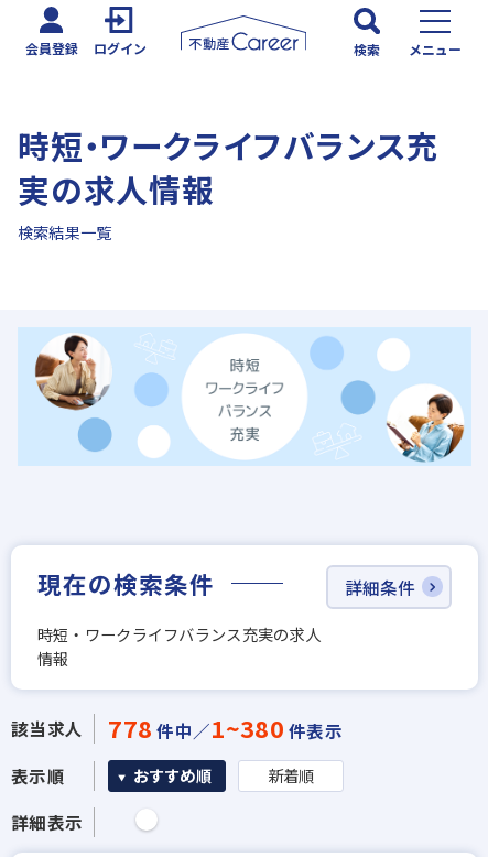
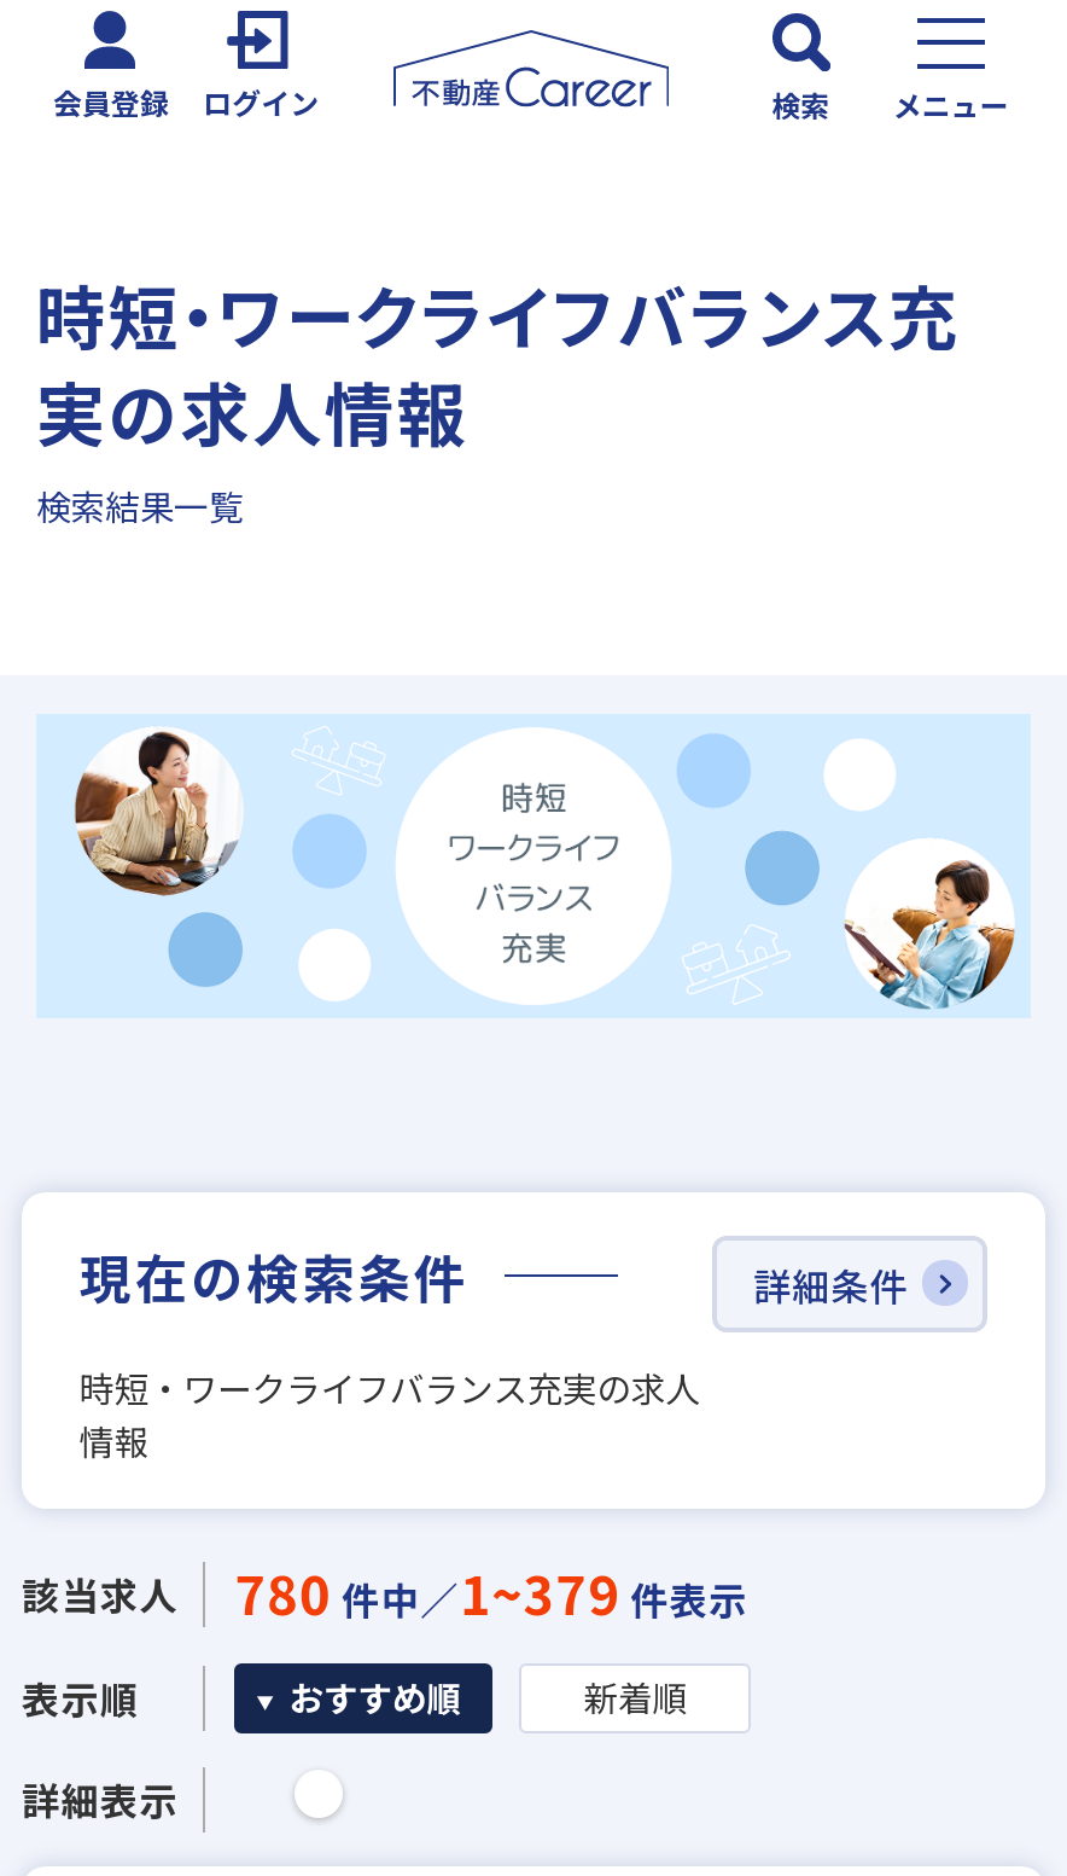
[11,711,343,745] 該当求人 778件中／1~380件表示 -> [21,1555,748,1630] 該当求人 780件中／1~379件表示

